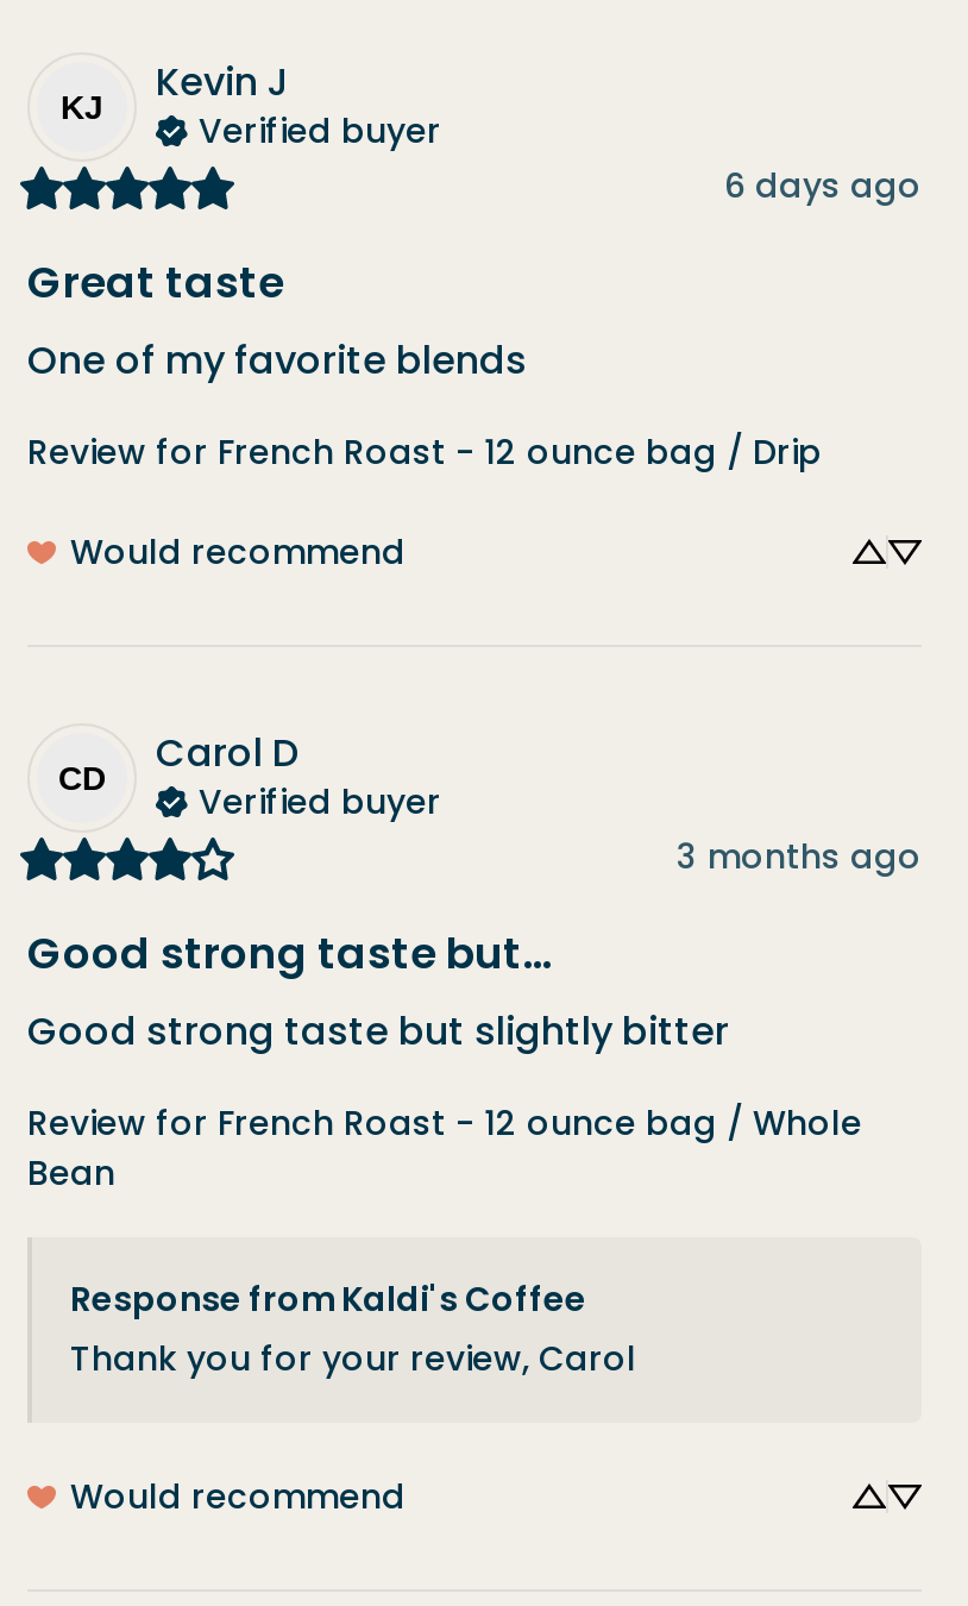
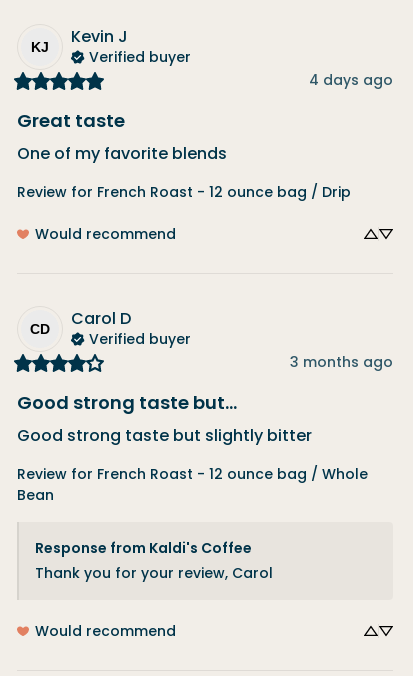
[724,162,922,210] 6 days ago -> [309,70,393,90] 4 days ago

